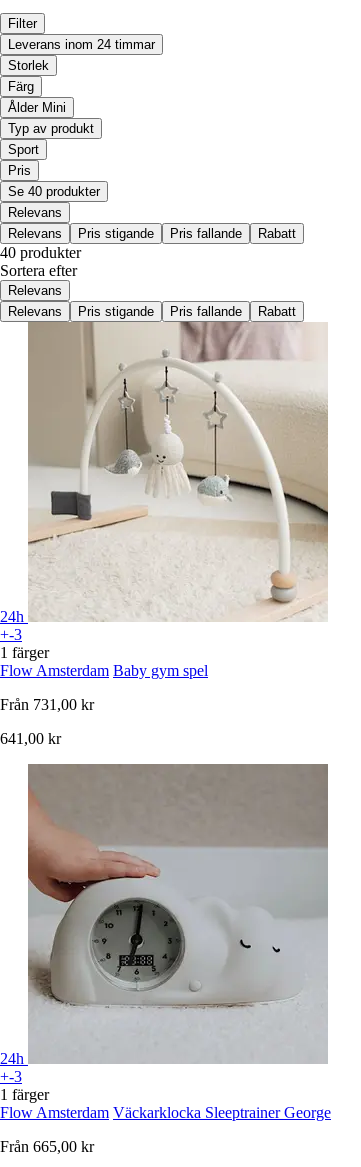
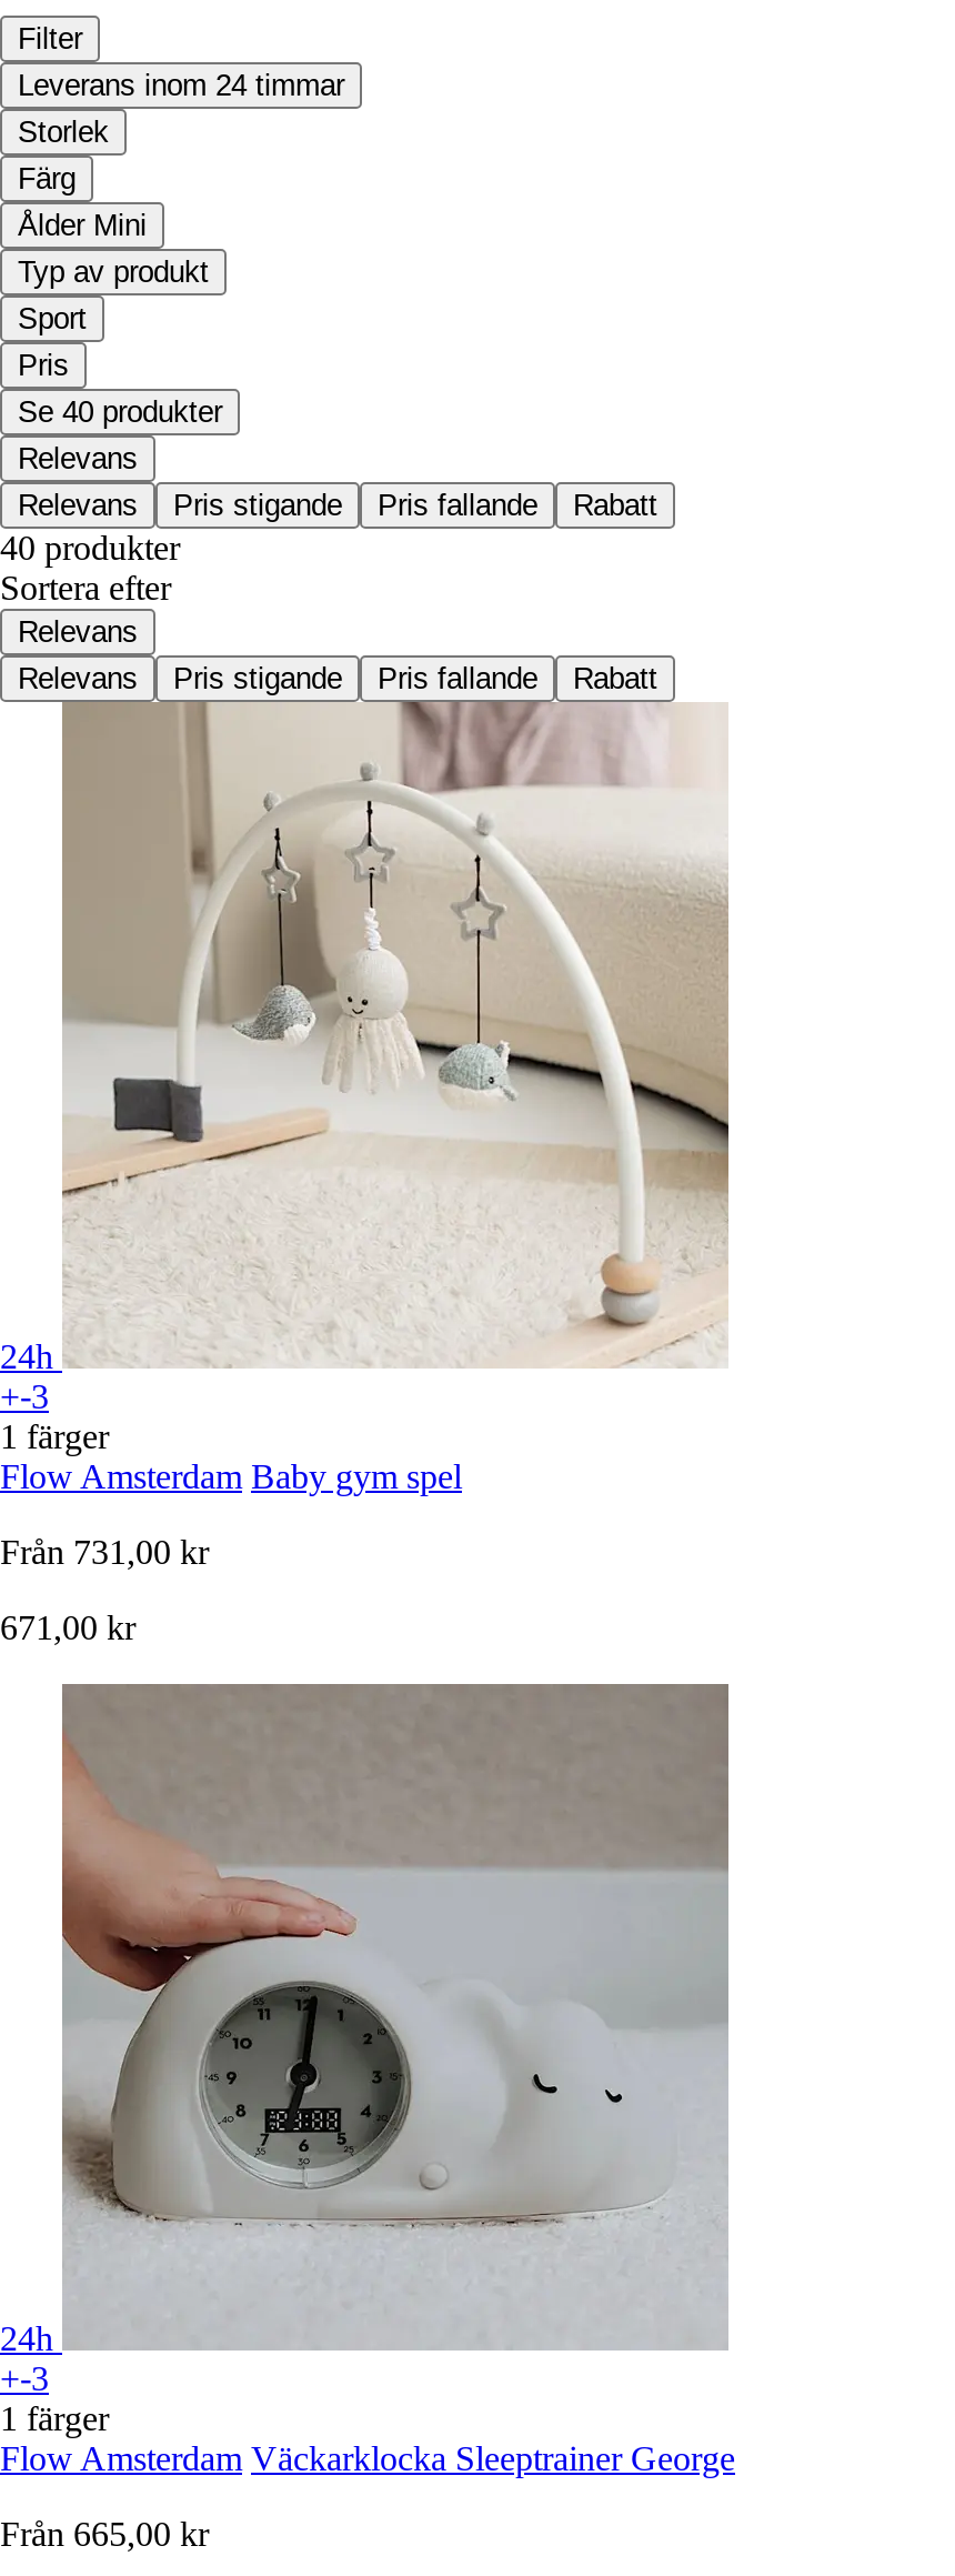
[0,730,61,747] 641,00 kr -> [0,1608,135,1646] 671,00 kr

